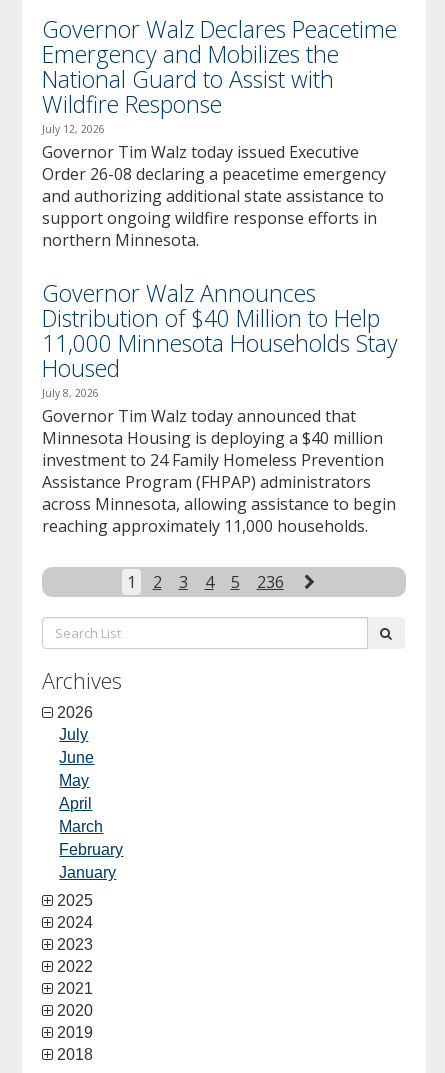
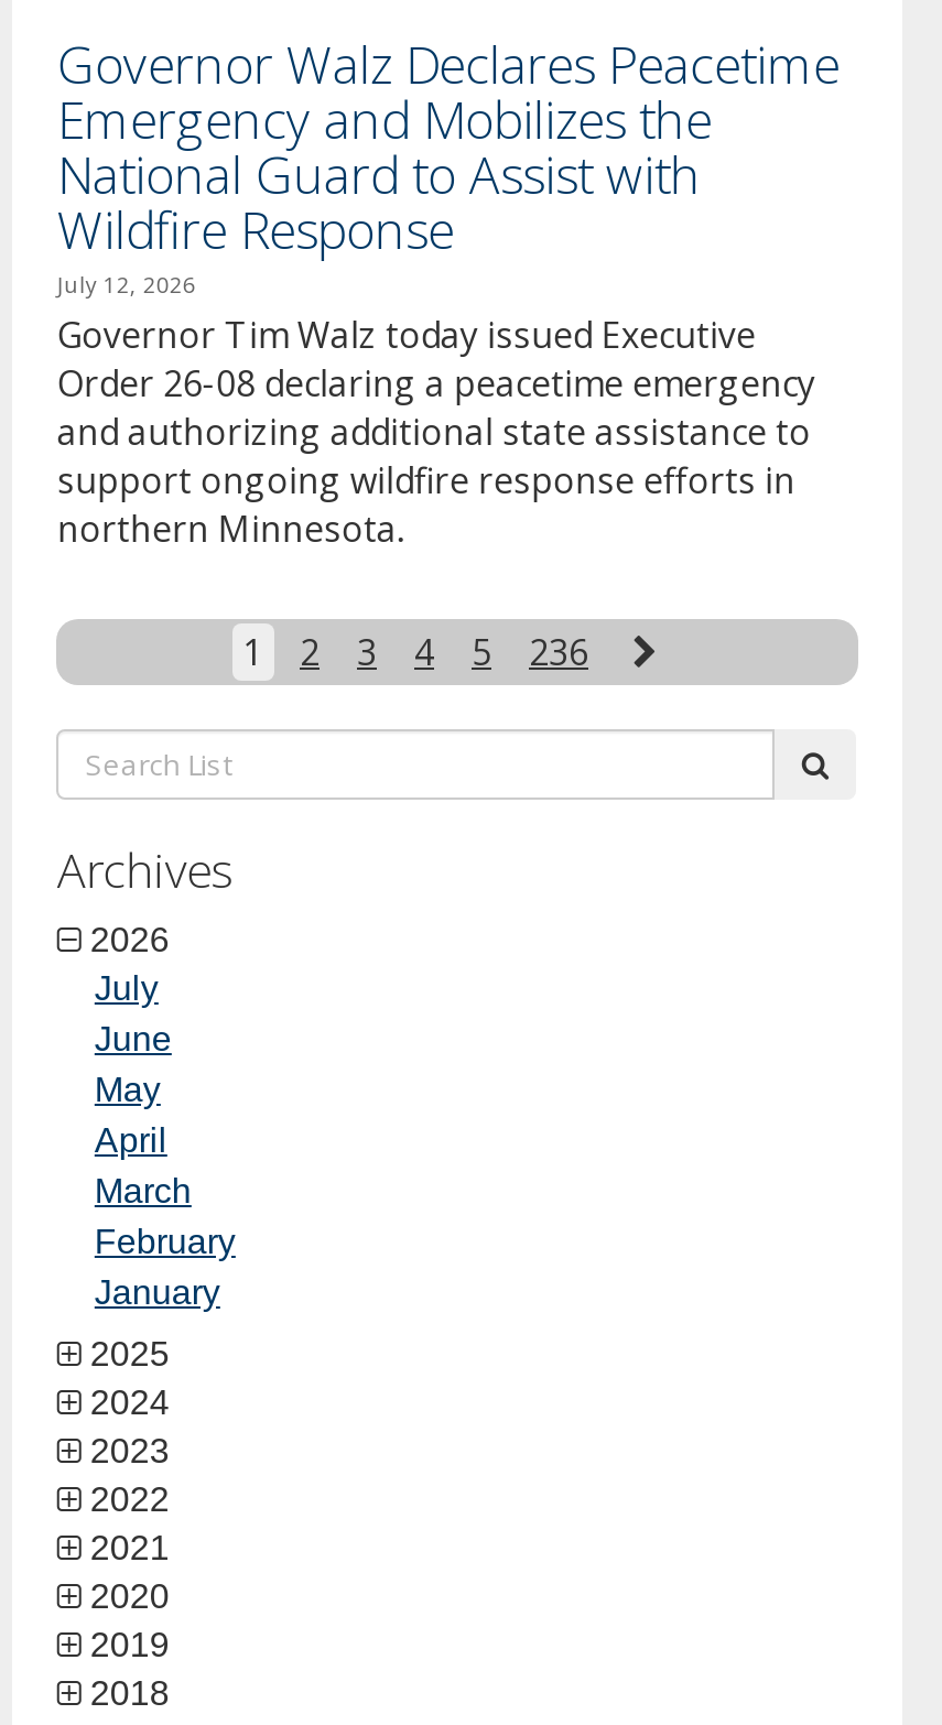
[42,277,398,537] Governor Walz Announces | Distribution of $40 Million to Help | 11,000 Minnesota Households Stay | Housed | July 8, 2026 | Governor Tim Walz today announced that | Minnesota Housing is deploying a $40 million | investment to 24 Family Homeless Prevention | Assistance Program (FHPAP) administrators | across Minnesota, allowing assistance to begin | reaching approximately 11,000 households. -> none

